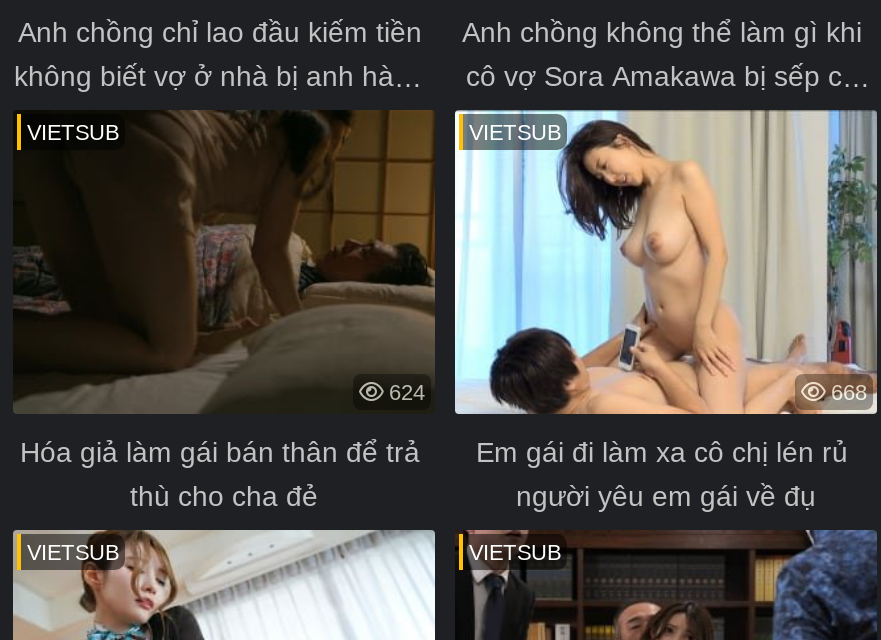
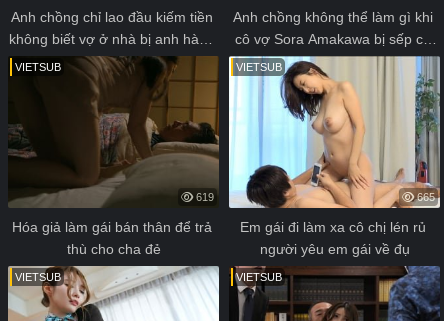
[383,380,425,404] 624 -> [193,191,214,203] 619
[825,380,867,404] 668 -> [414,191,435,203] 665

